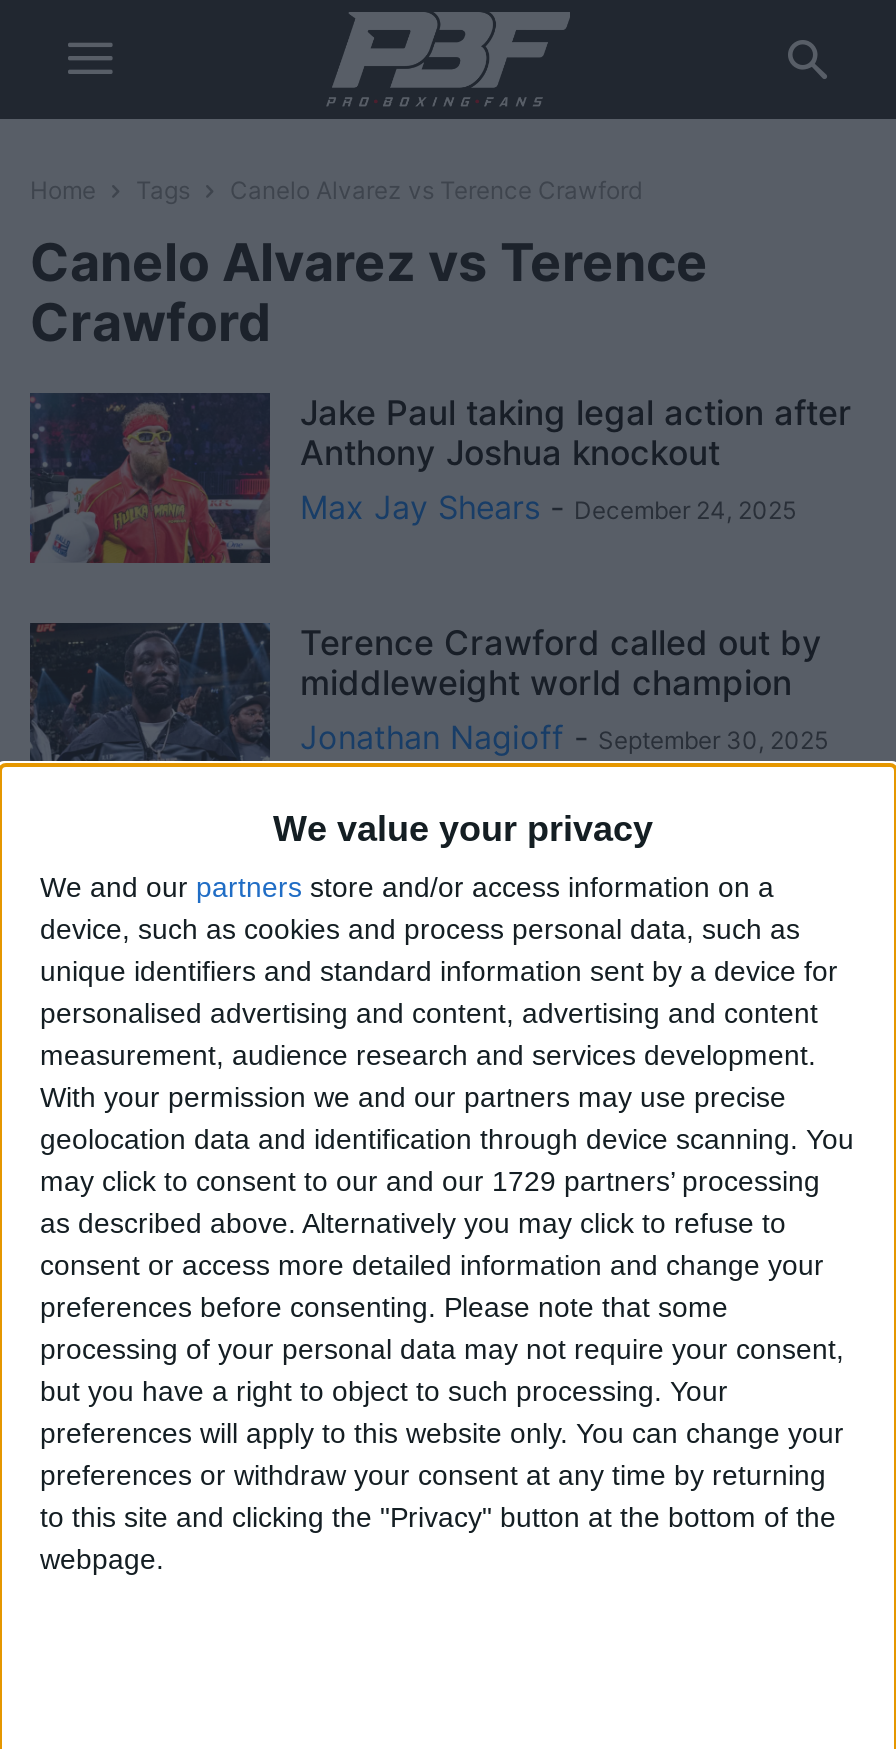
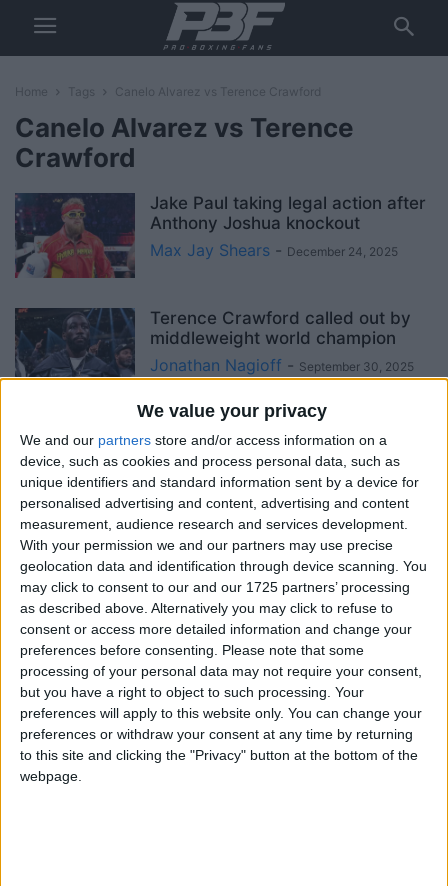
[40,1165,820,1197] may click to consent to our and our 1729 partners’ processing -> [20,579,410,595] may click to consent to our and our 1725 partners’ processing

